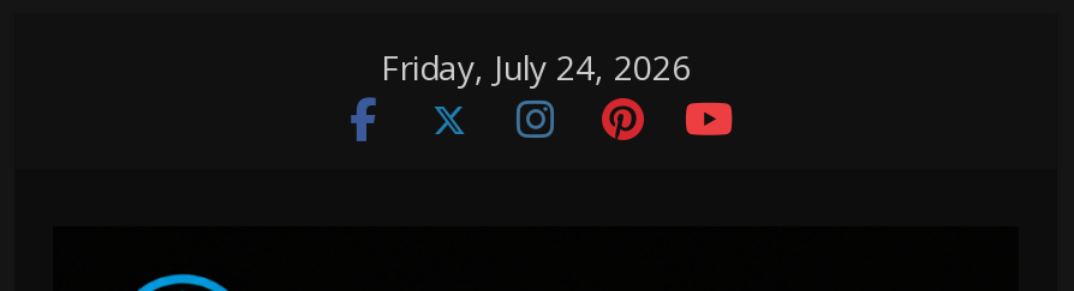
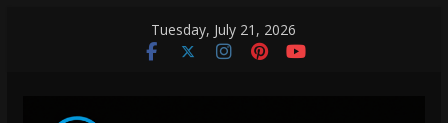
[381,44,691,90] Friday, July 24, 2026 -> [151,20,296,39] Tuesday, July 21, 2026

